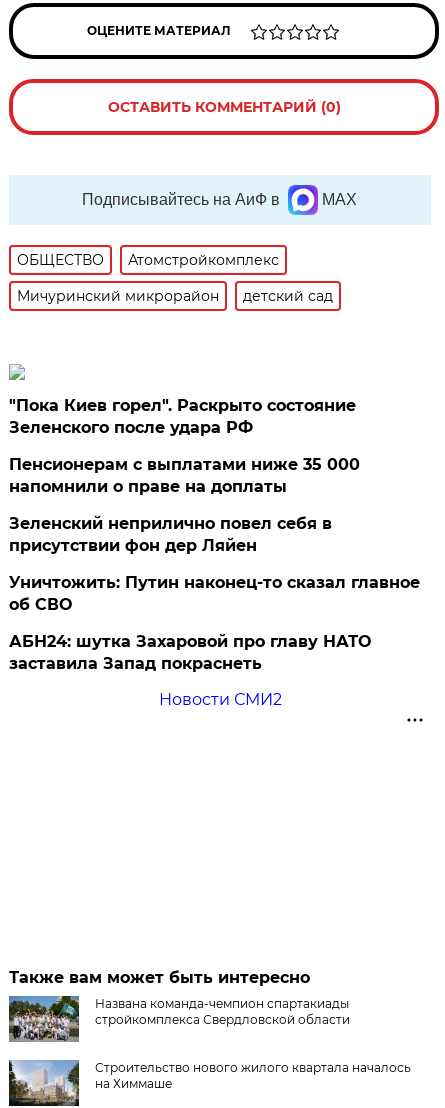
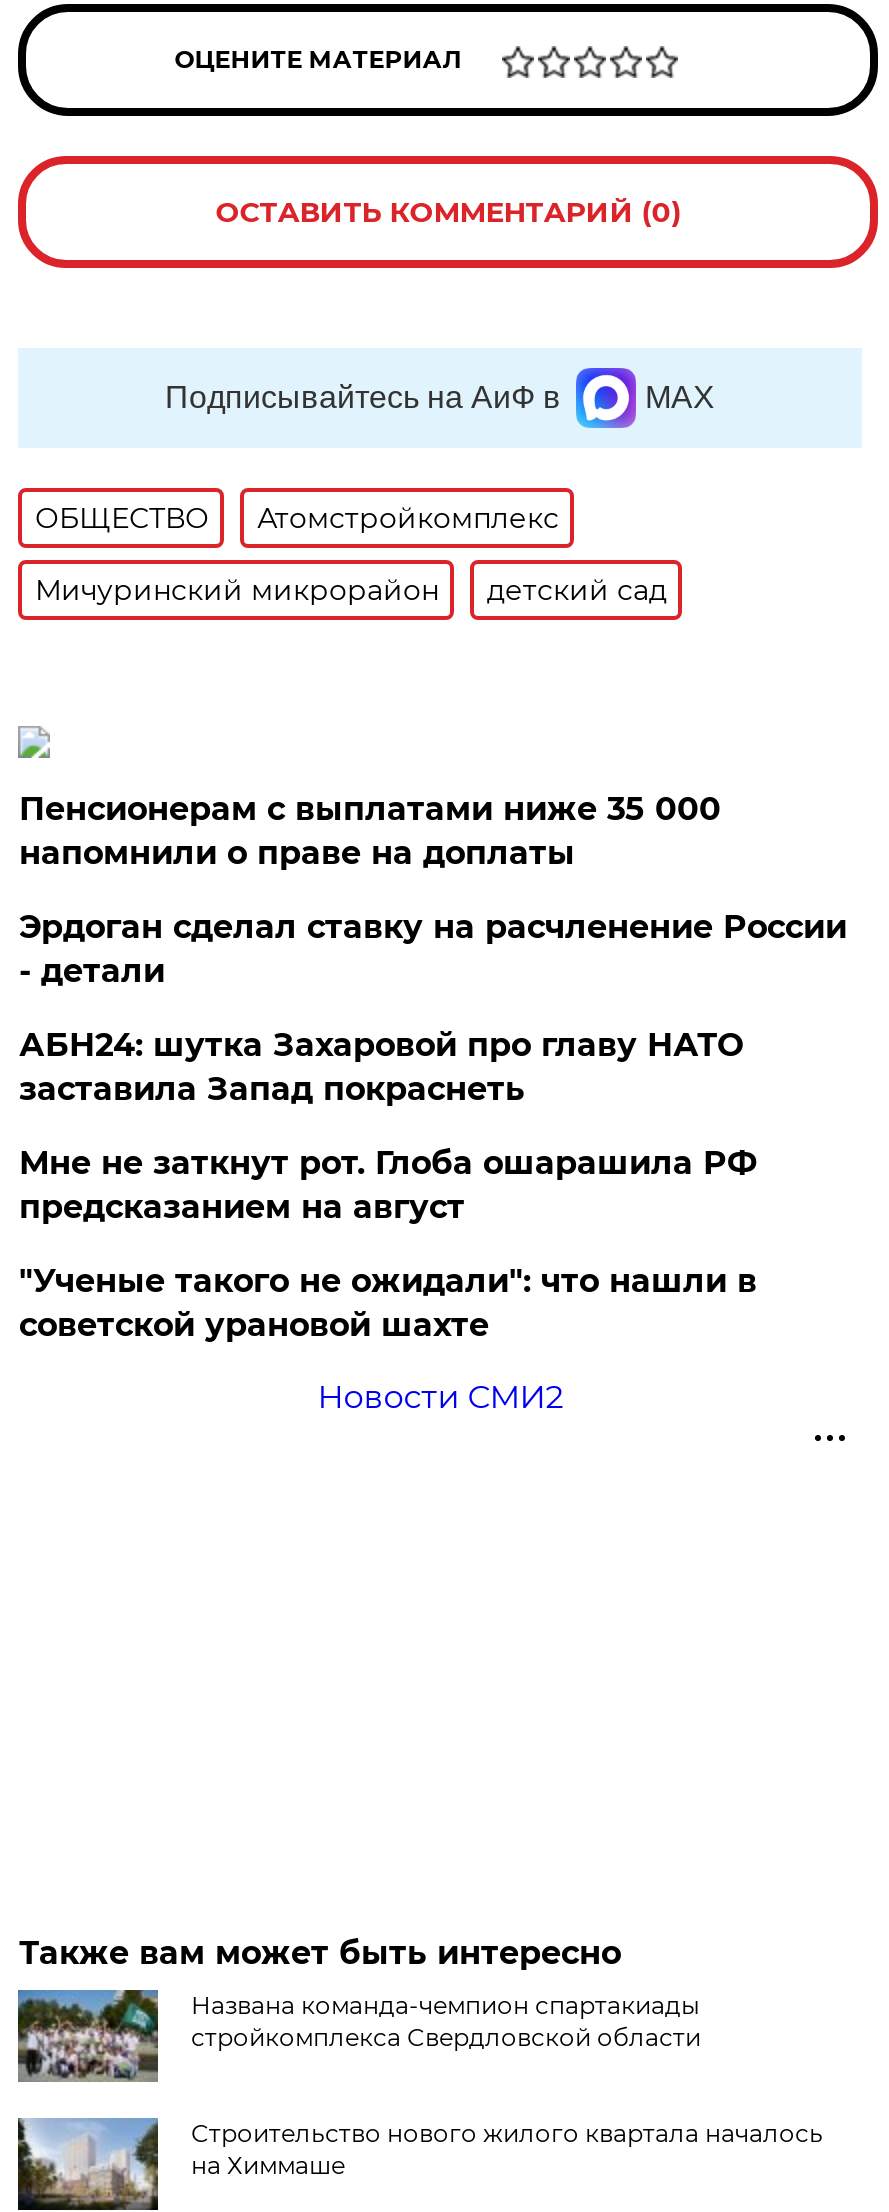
[9,396,356,437] "Пока Киев горел". Раскрыто состояние | Зеленского после удара РФ -> none
moved [9,455,360,496] -> [19,790,721,872]: Пенсионерам с выплатами ниже 35 000 | напомнили о праве на доплаты
[9,514,420,614] Зеленский неприлично повел cебя в | присутствии фон дер Ляйен | Уничтожить: Путин наконец-то сказал главное | об СВО -> [19,908,847,990] Эрдоган сделал ставку на расчленение России | - детали
moved [9,632,371,673] -> [19,1026,743,1108]: АБН24: шутка Захаровой про главу НАТО | заставила Запад покраснеть
none -> [19,1144,757,1344] Мне не заткнут рот. Глоба ошарашила РФ | предсказанием на август | "Ученые такого не ожидали": что нашли в | советской урановой шахте

